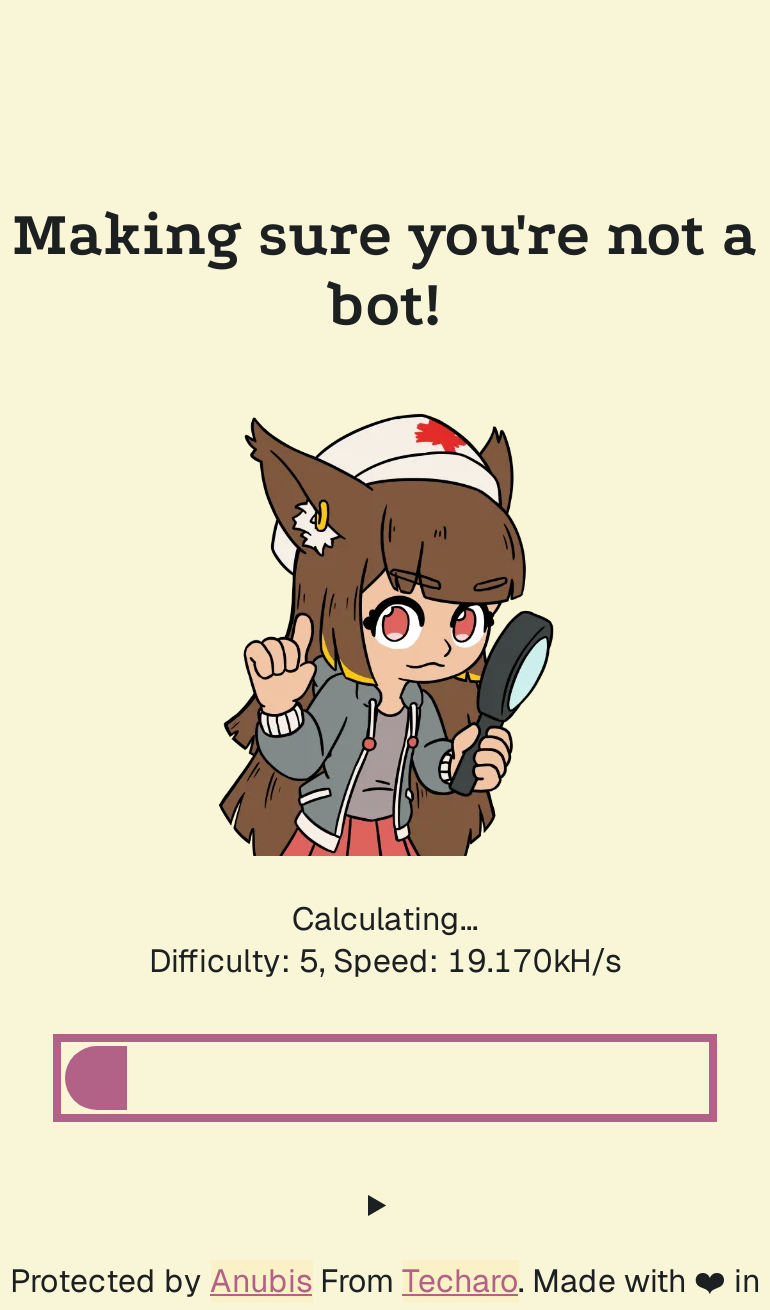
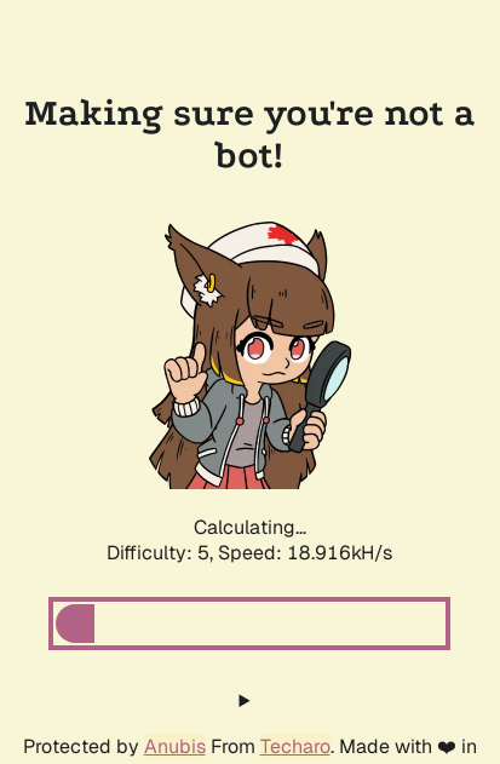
[149,940,621,982] Difficulty: 5, Speed: 19.170kH/s -> [107,540,392,565] Difficulty: 5, Speed: 18.916kH/s

